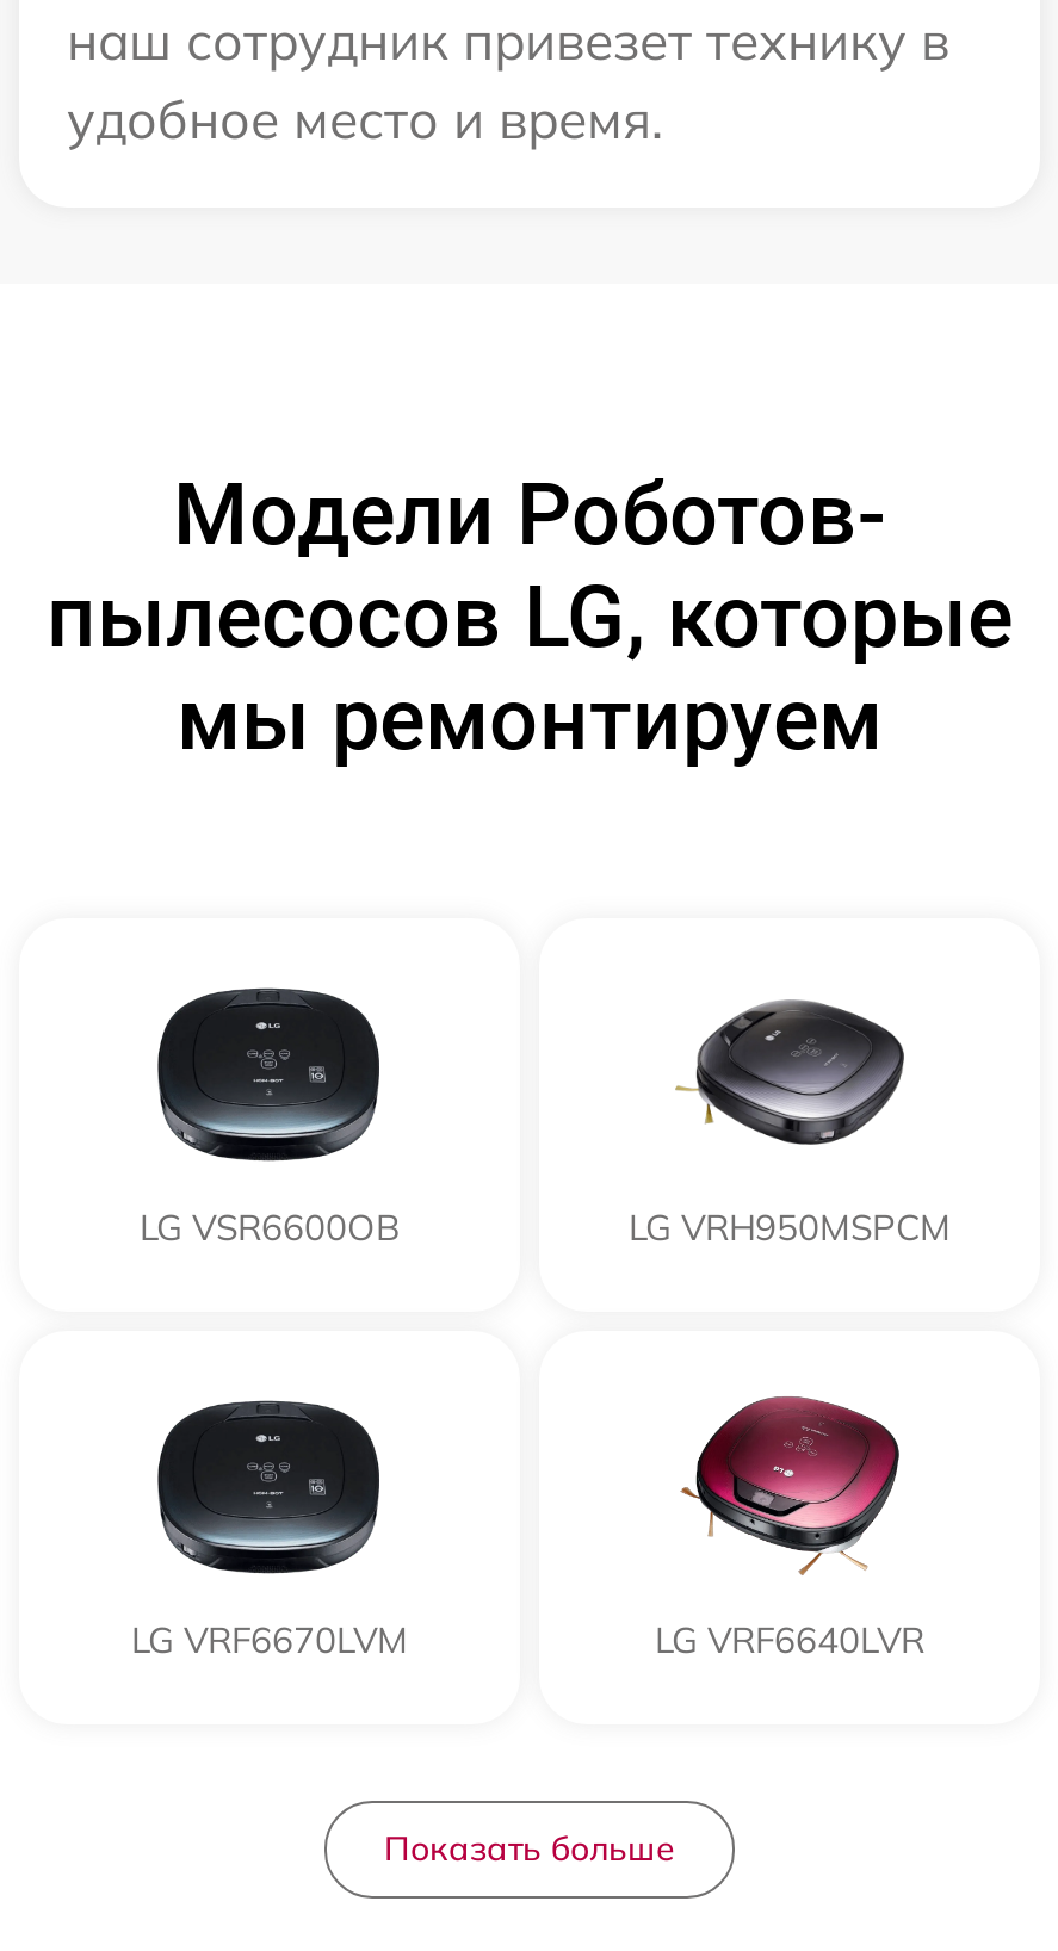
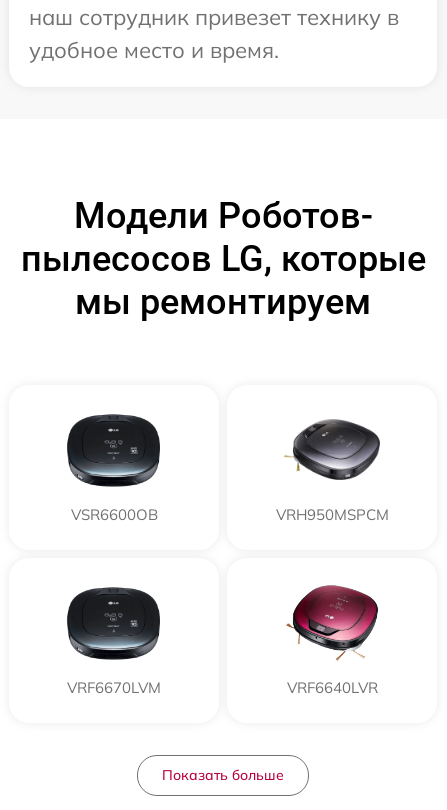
[140,1204,951,1249] LG VSR6600OB | LG VRH950MSPCM -> [70,505,388,524] VSR6600OB | VRH950MSPCM
[131,1616,924,1661] LG VRF6670LVM | LG VRF6640LVR -> [67,678,377,697] VRF6670LVM | VRF6640LVR

